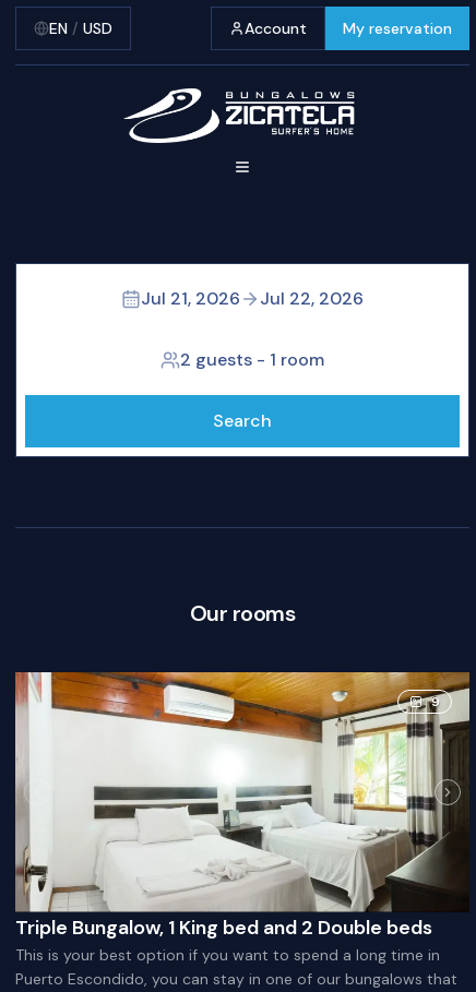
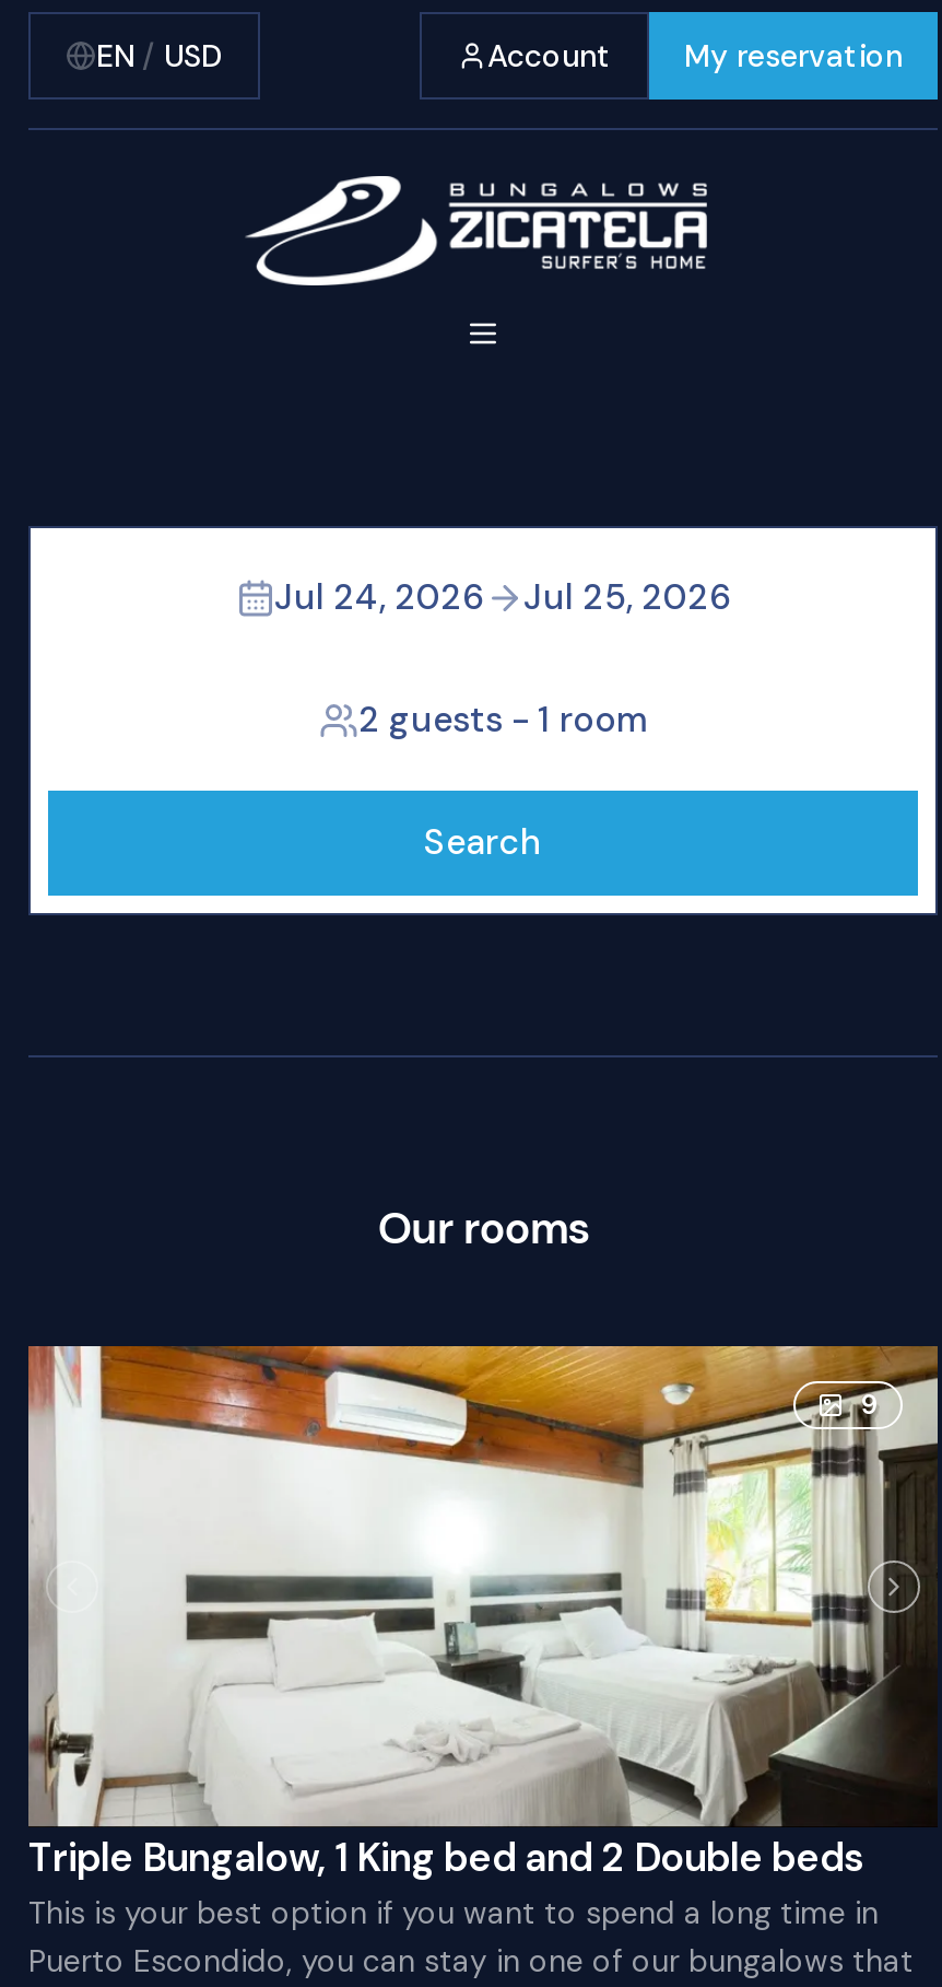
[141,287,240,310] Jul 21, 2026 -> [274,574,484,620] Jul 24, 2026
[260,287,364,310] Jul 22, 2026 -> [523,574,731,620] Jul 25, 2026

